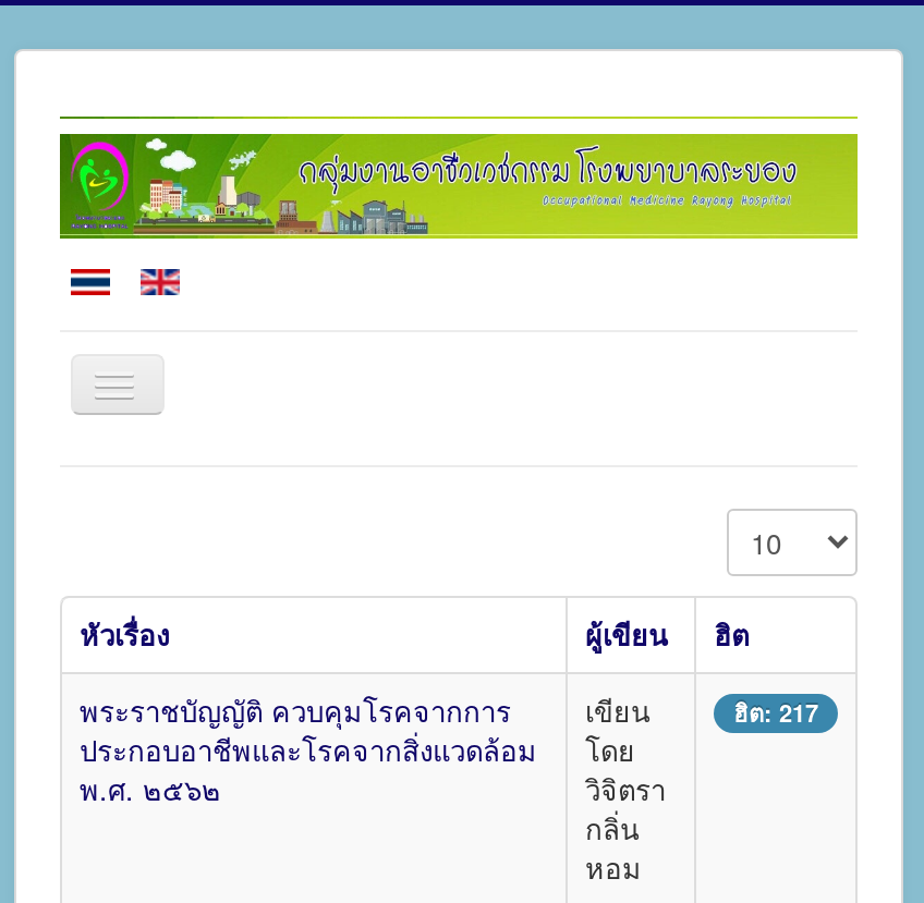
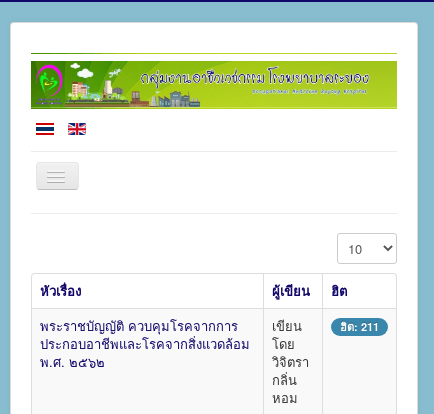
[733,696,818,729] ฮิต: 217 -> [340,319,379,334] ฮิต: 211

